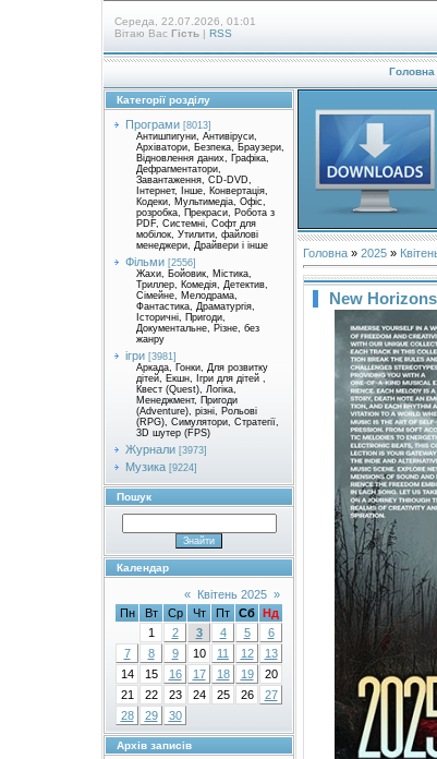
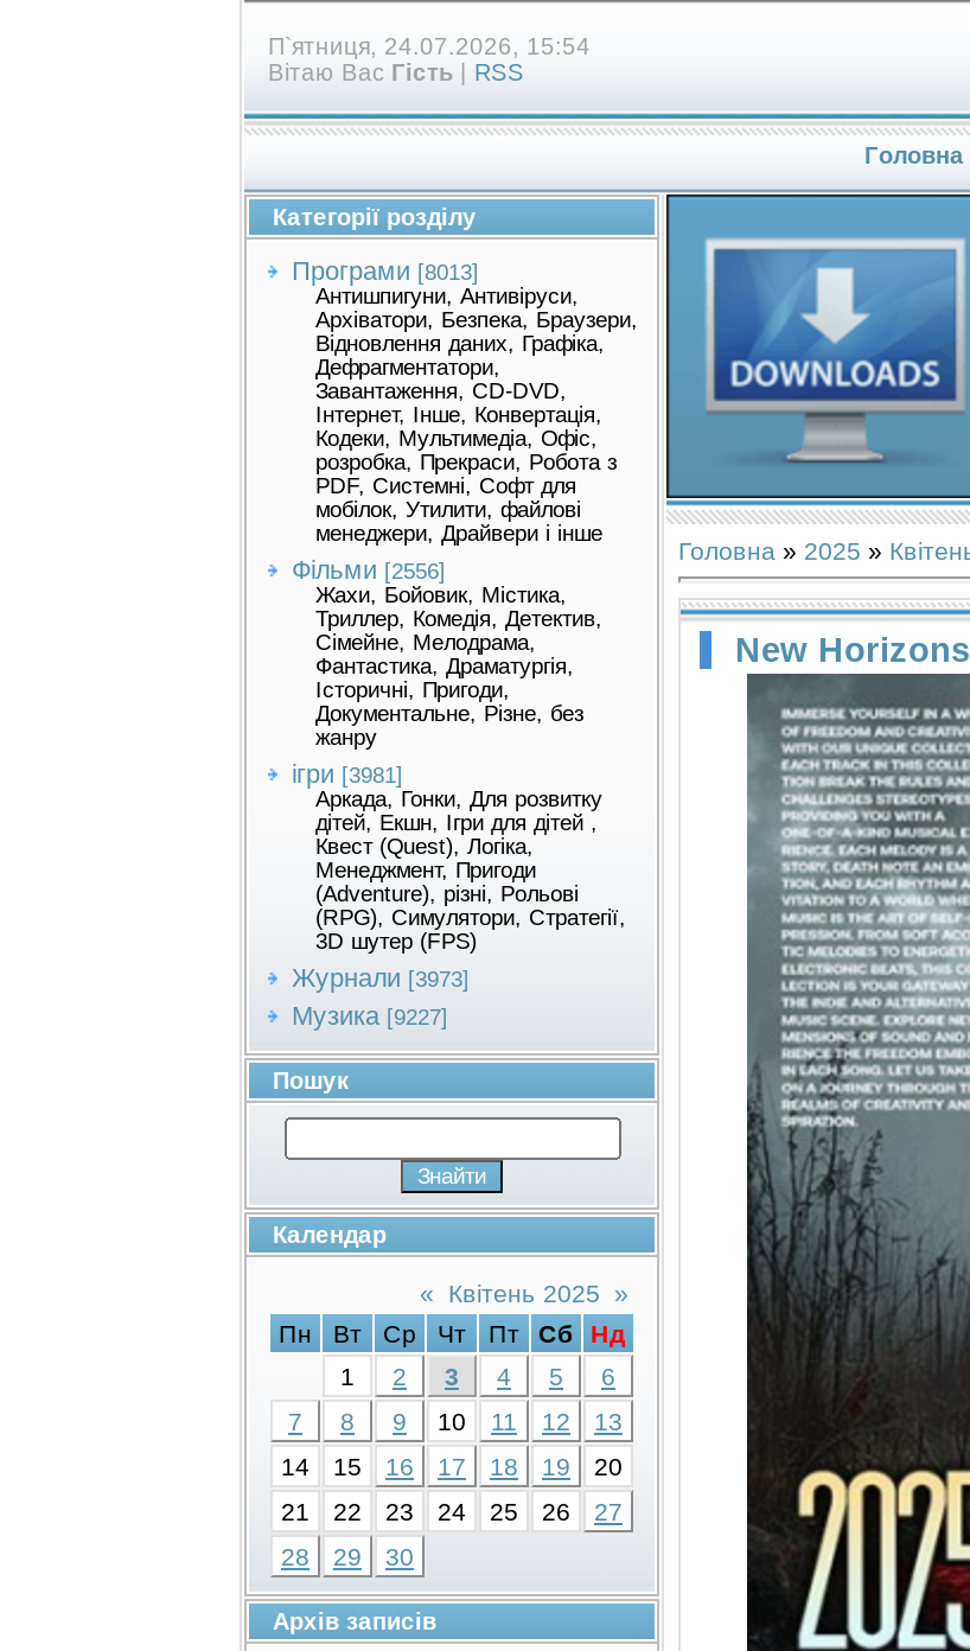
[114,15,256,27] Середа, 22.07.2026, 01:01 -> [268,33,591,59] П`ятниця, 24.07.2026, 15:54
[125,460,197,473] Музика [9224] -> [292,1001,448,1030] Музика [9227]

